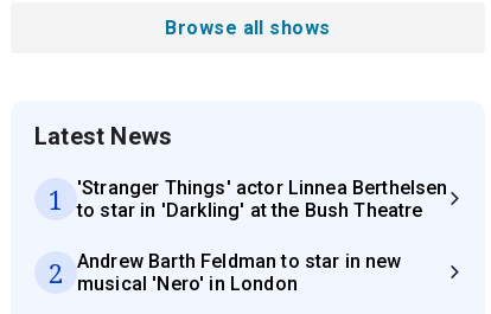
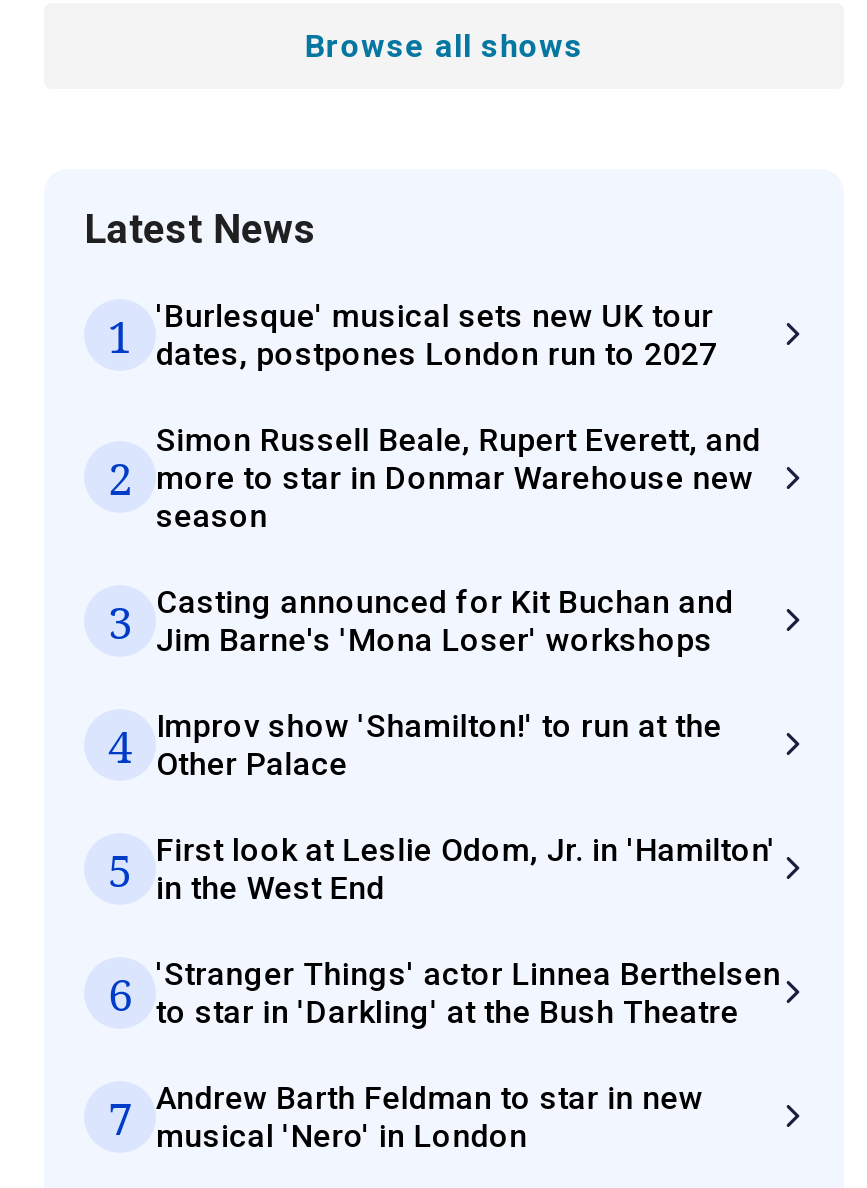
none -> [108,296,717,507] 'Burlesque' musical sets new UK tour | dates, postpones London run to 2027 | 2
none -> [108,420,776,1022] Simon Russell Beale, Rupert Everett, and | more to star in Donmar Warehouse new | season | 3 | Casting announced for Kit Buchan and | Jim Barne's 'Mona Loser' workshops | 4 | Improv show 'Shamilton!' to run at the | Other Palace | 5 | First look at Leslie Odom, Jr. in 'Hamilton' | in the West End | 6
[49,250,402,295] 2 Andrew Barth Feldman to star in new musical 'Nero' in London -> [108,1078,703,1154] 7 Andrew Barth Feldman to star in new musical 'Nero' in London

